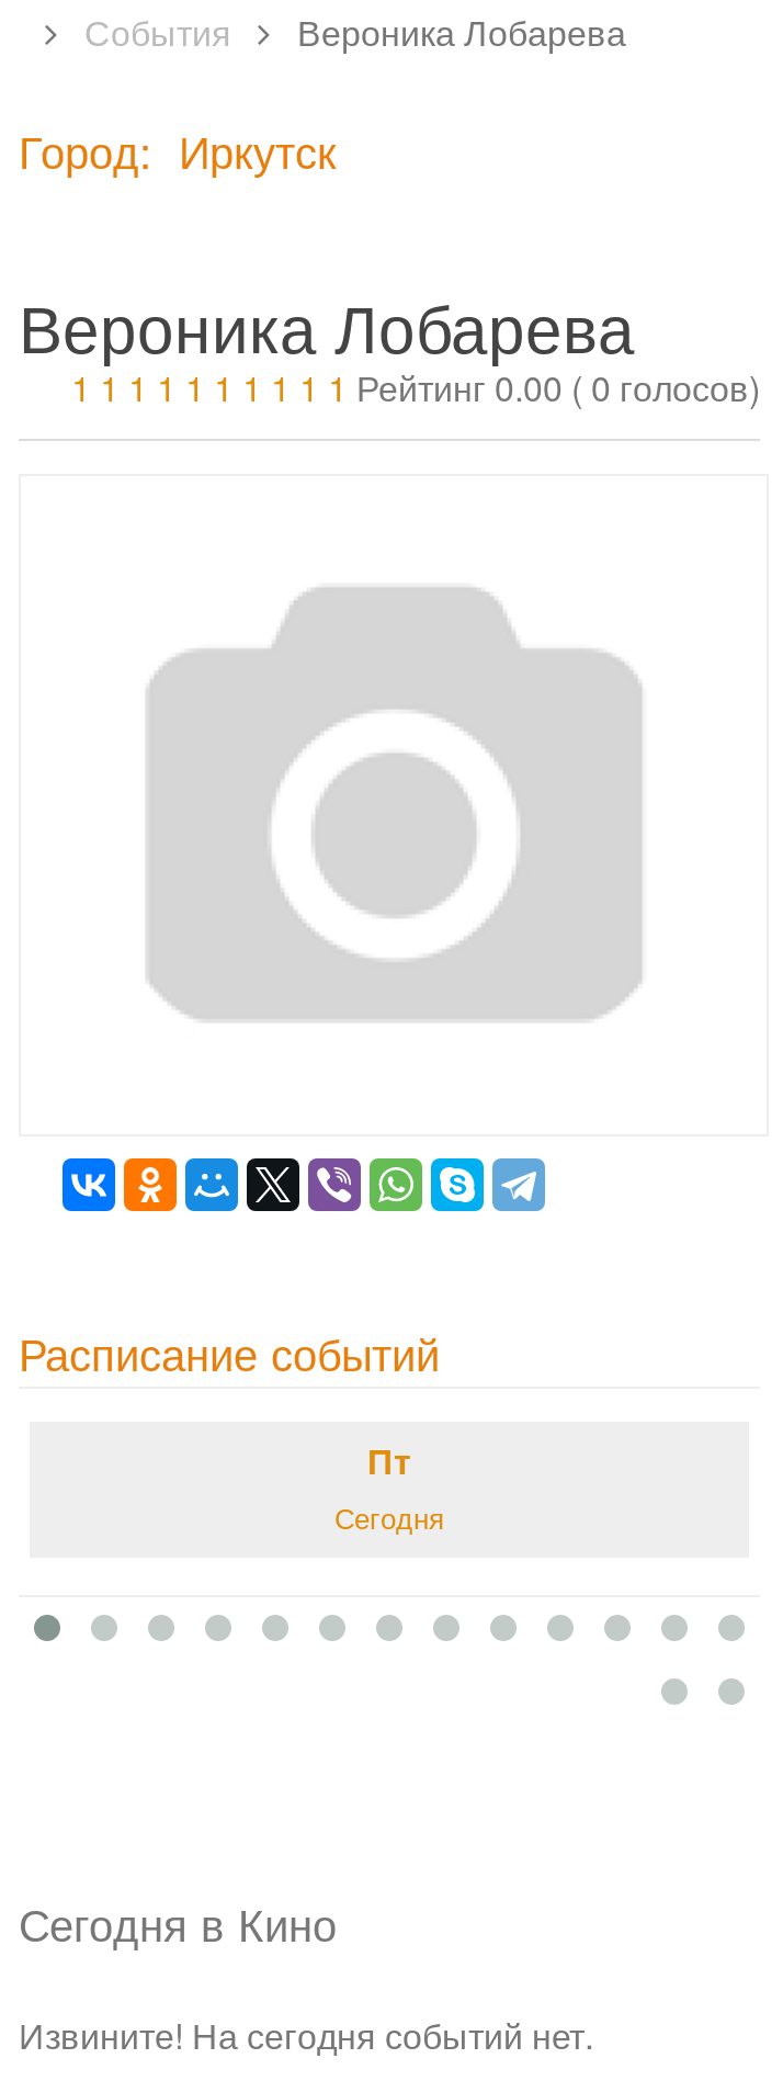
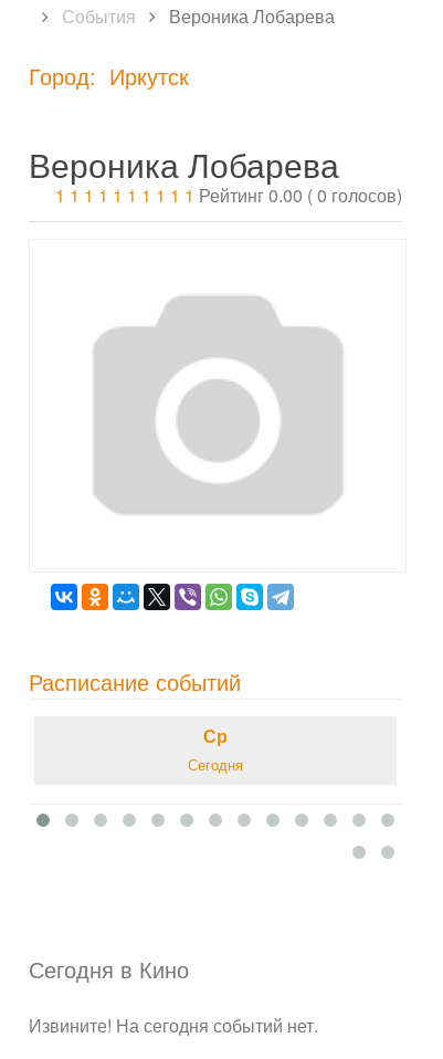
[367,1435,411,1486] Пт -> [203,723,228,749] Ср

